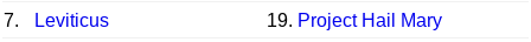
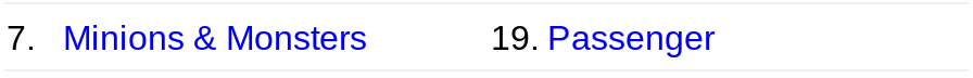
[34,10,442,30] Leviticus | 19. Project Hail Mary -> [63,19,715,56] Minions & Monsters | 19. Passenger

